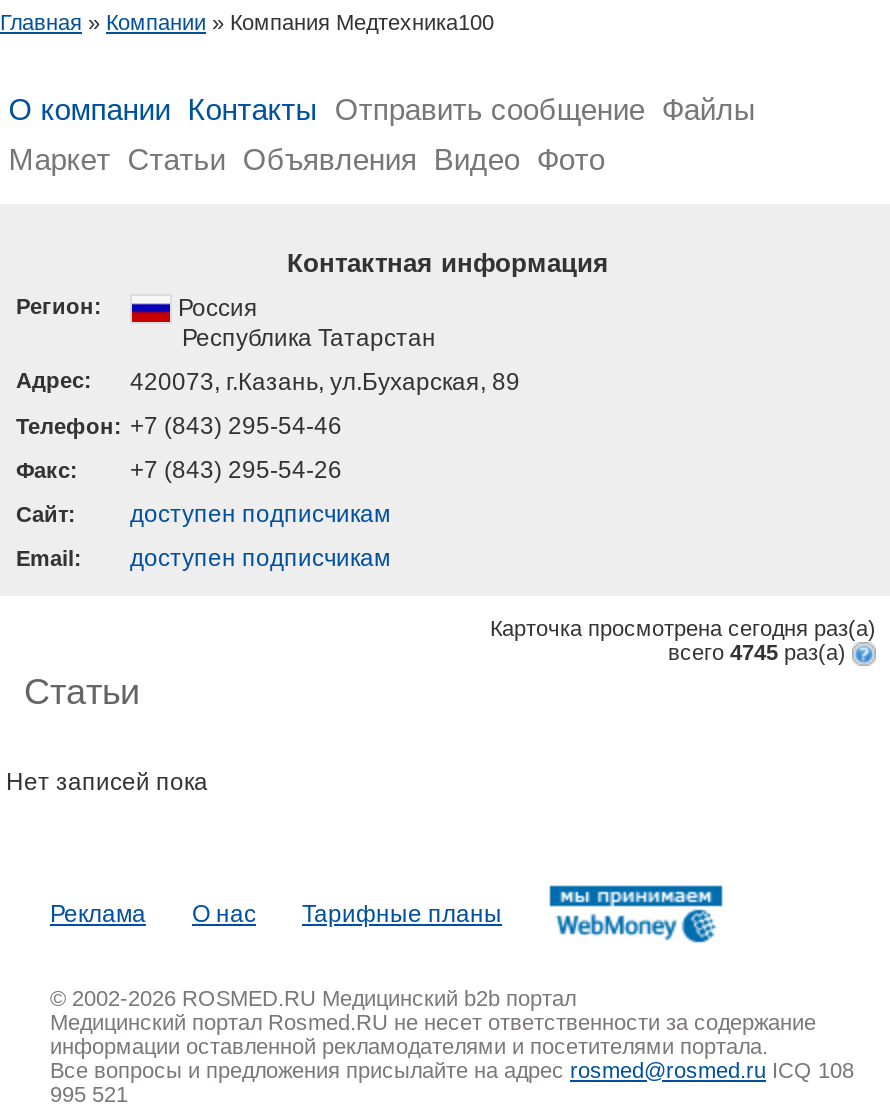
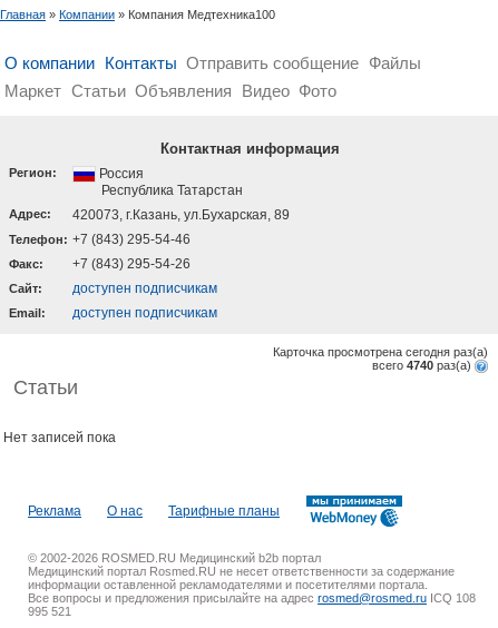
[668,640,852,664] всего 4745 раз(a) -> [372,359,475,372] всего 4740 раз(a)

